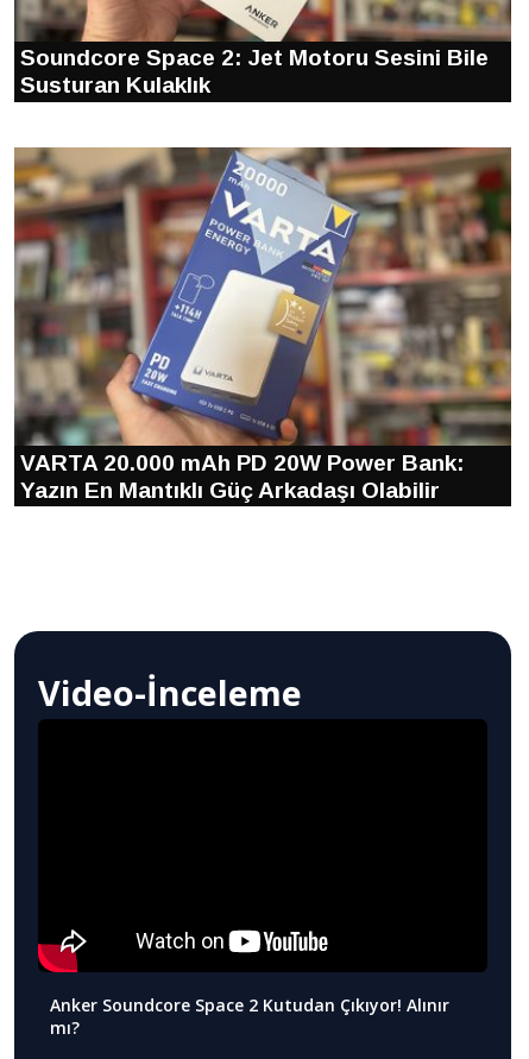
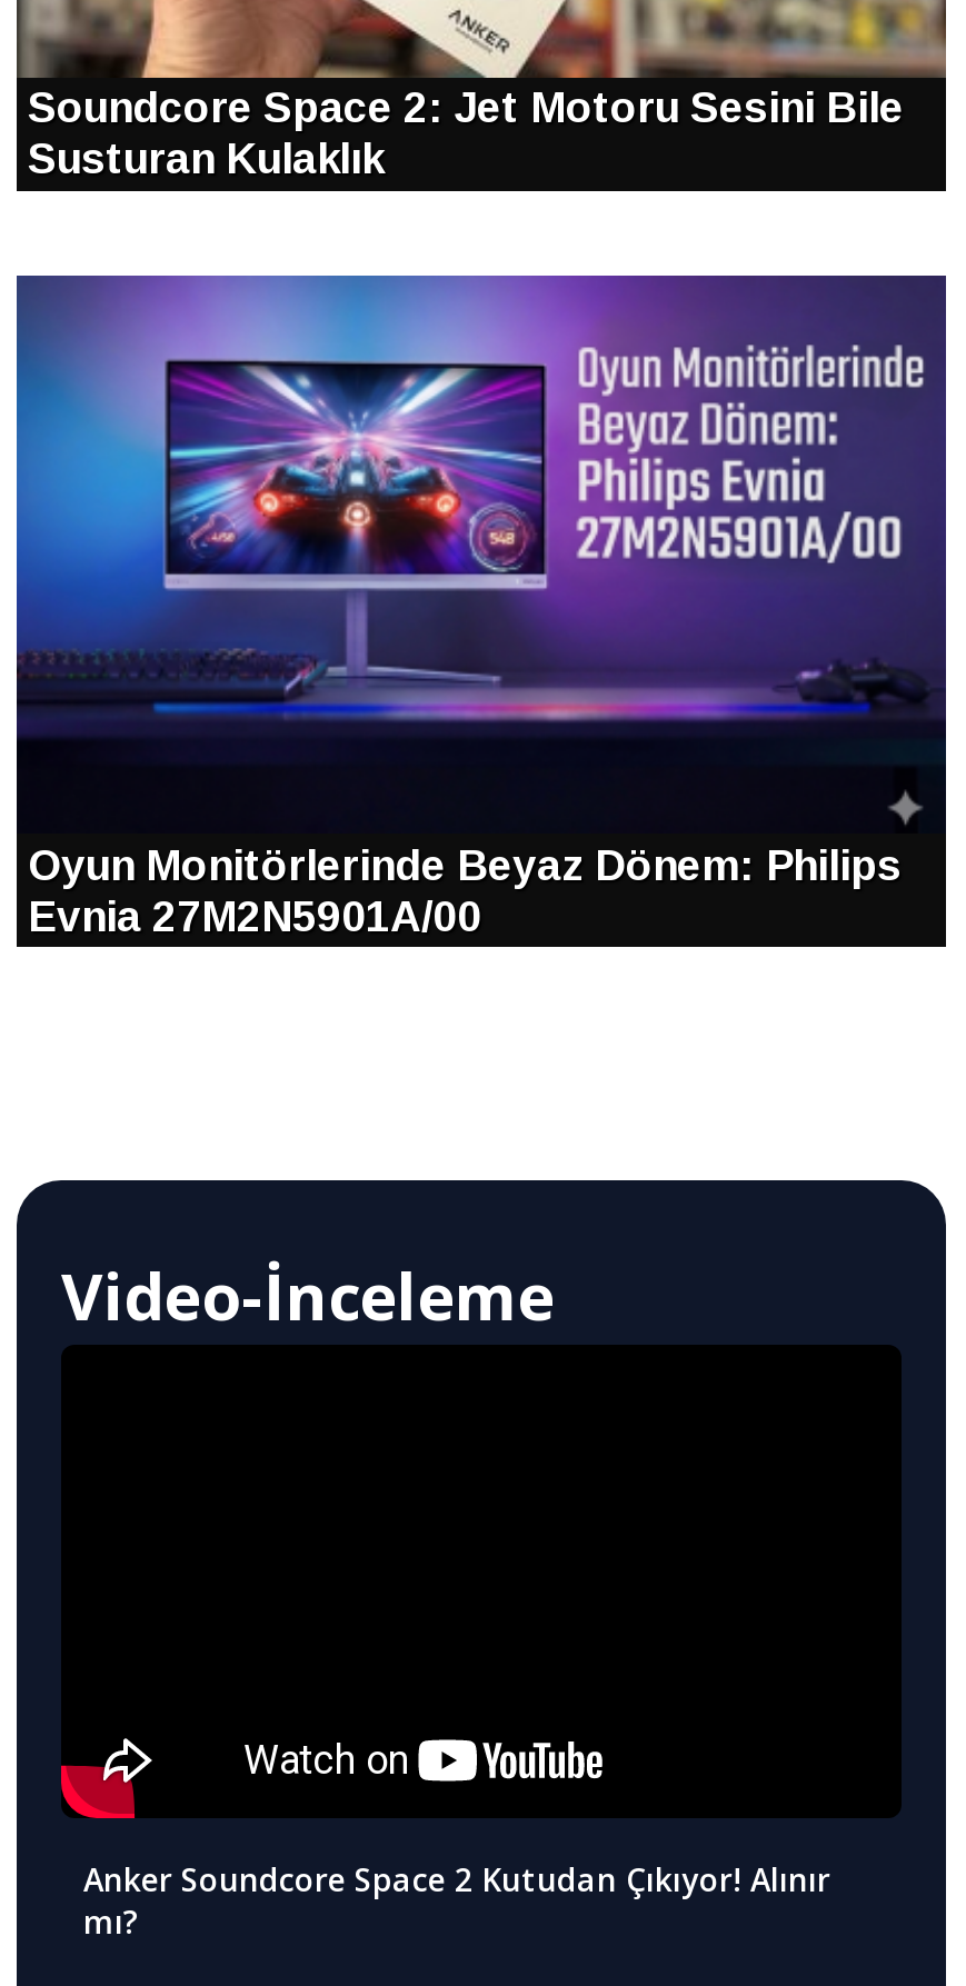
[13,146,512,503] [image] | VARTA 20.000 mAh PD 20W Power Bank: | Yazın En Mantıklı Güç Arkadaşı Olabilir -> [14,273,948,940] [image] | Oyun Monitörlerinde Beyaz Dönem: Philips | Evnia 27M2N5901A/00

